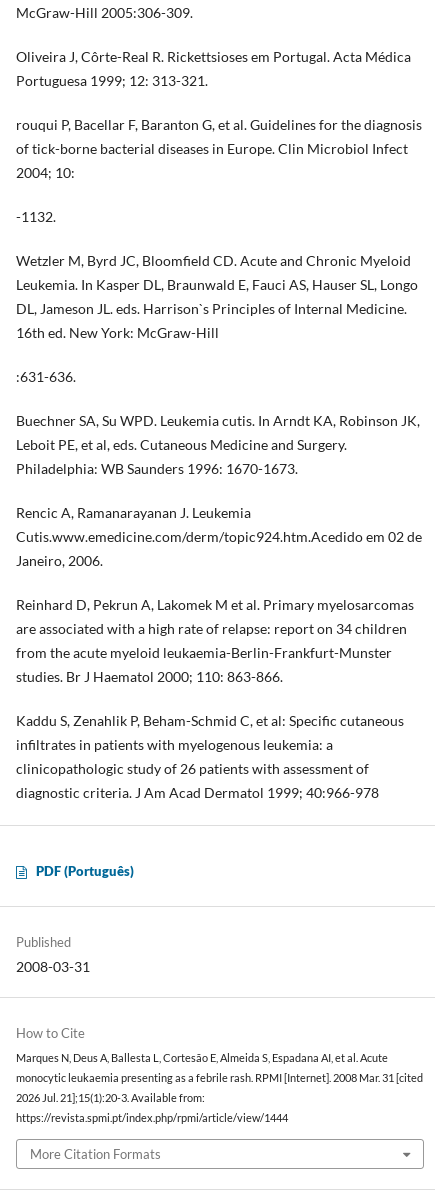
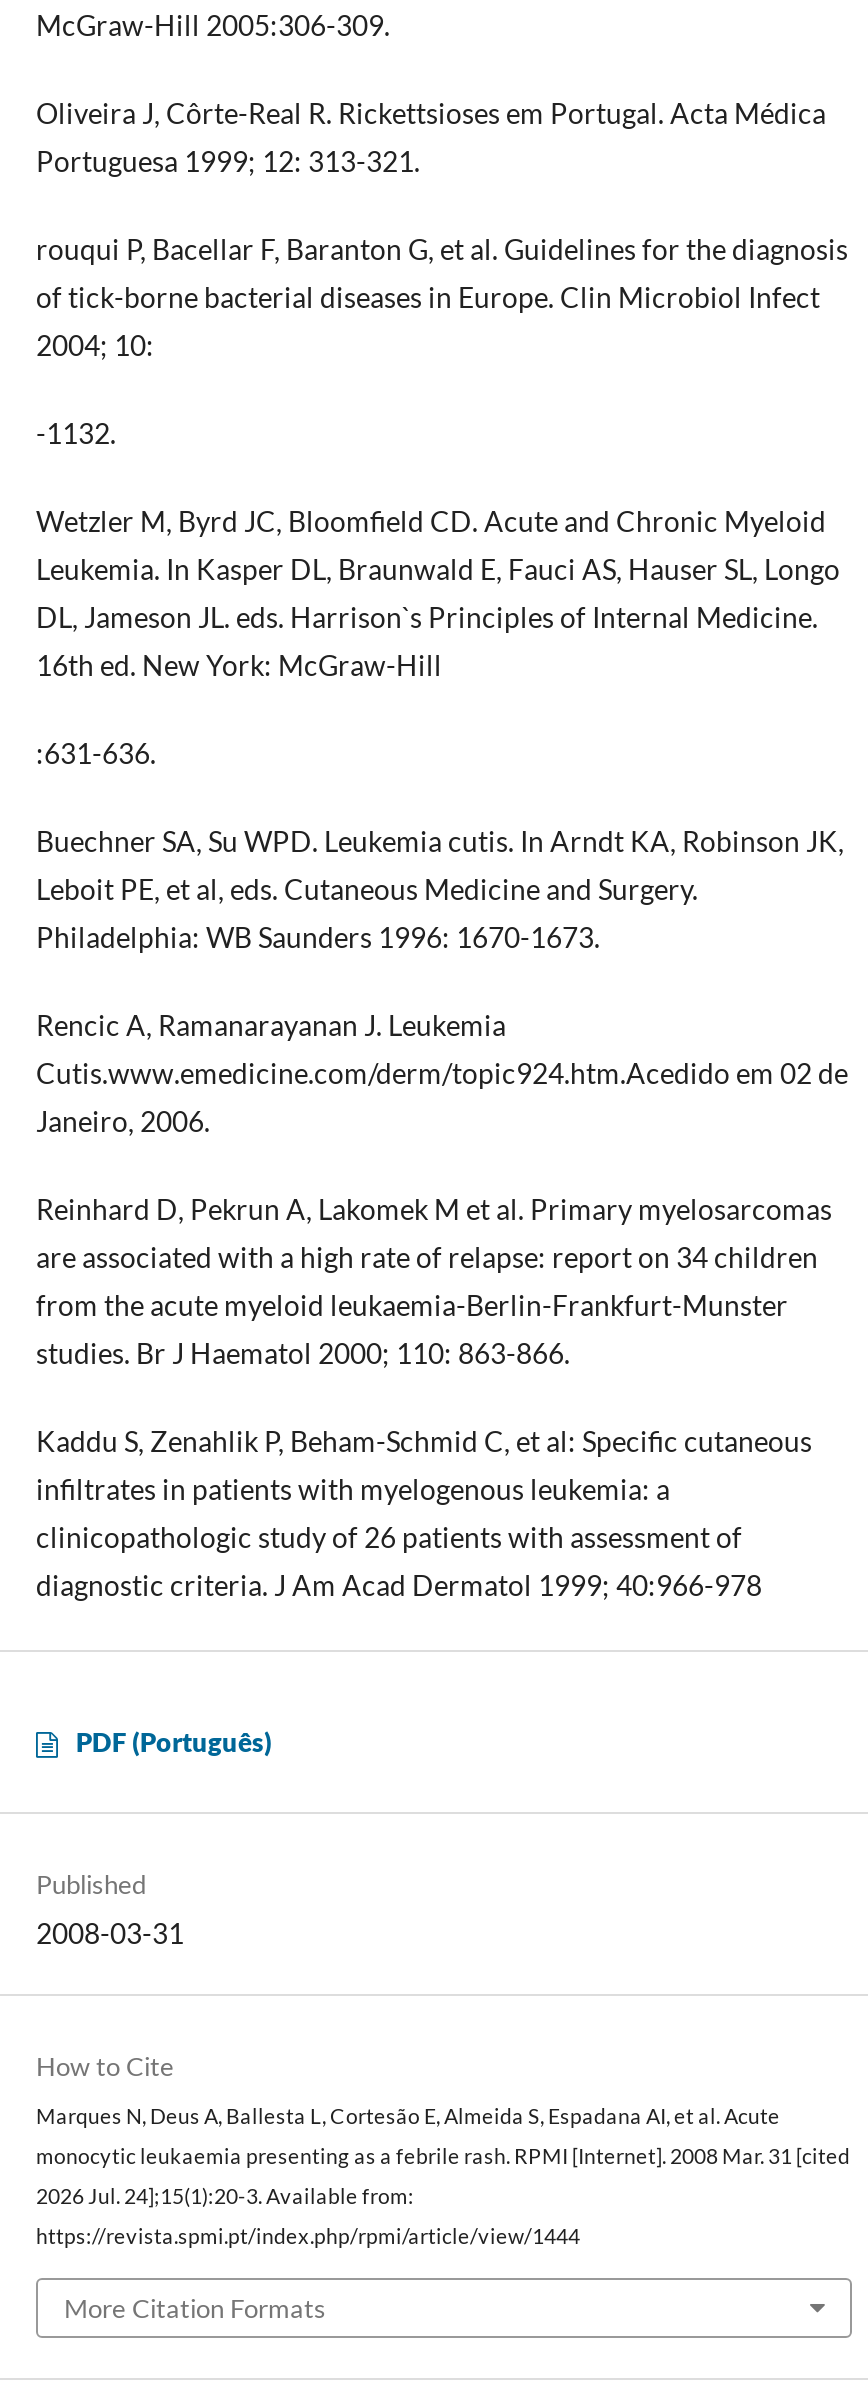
[16,1092,205,1104] 2026 Jul. 21];15(1):20-3. Available from: -> [36,2184,414,2208] 2026 Jul. 24];15(1):20-3. Available from:

